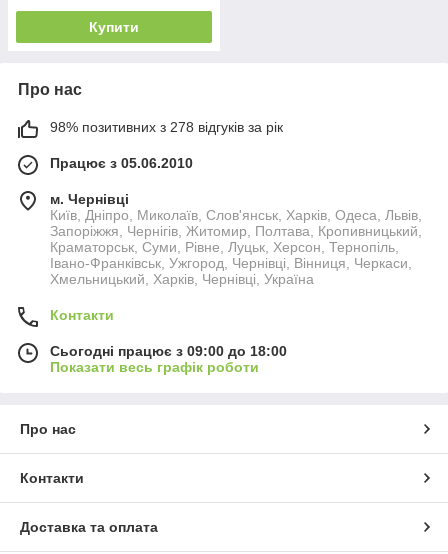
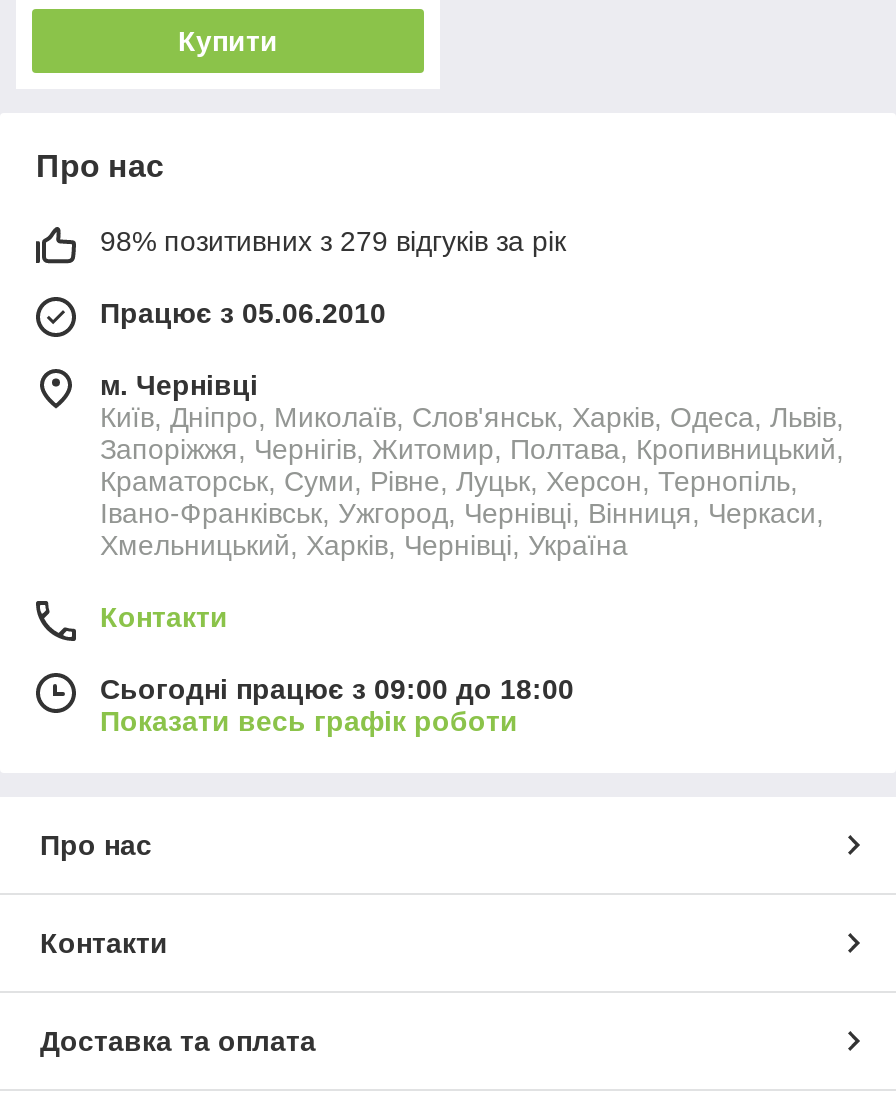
[50,119,283,135] 98% позитивних з 278 відгуків за рік -> [100,225,566,257] 98% позитивних з 279 відгуків за рік

